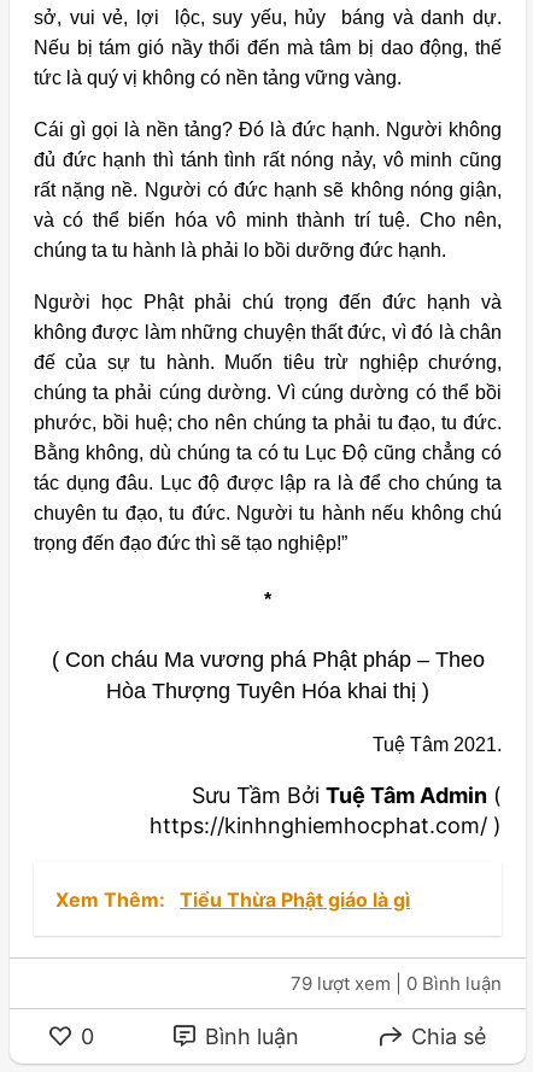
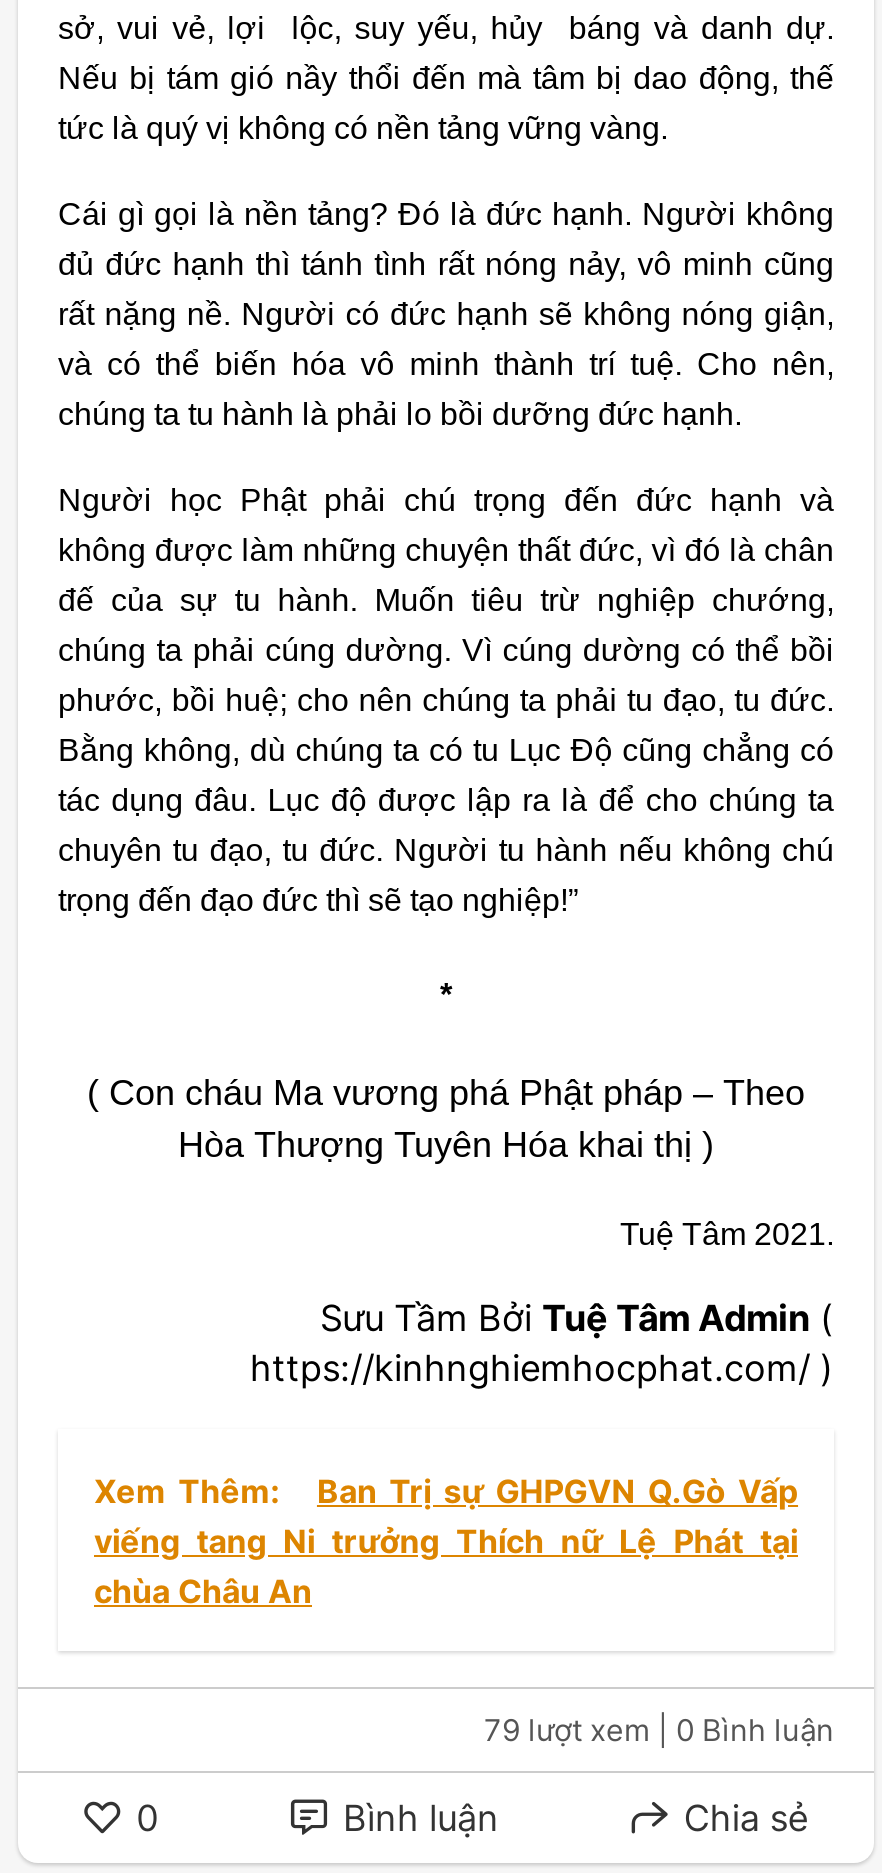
[55,887,410,911] Xem Thêm: Tiểu Thừa Phật giáo là gì -> [94,1470,798,1610] Xem Thêm: | Ban Trị sự GHPGVN Q.Gò Vấp | viếng tang Ni trưởng Thích nữ Lệ Phát tại | chùa Châu An

